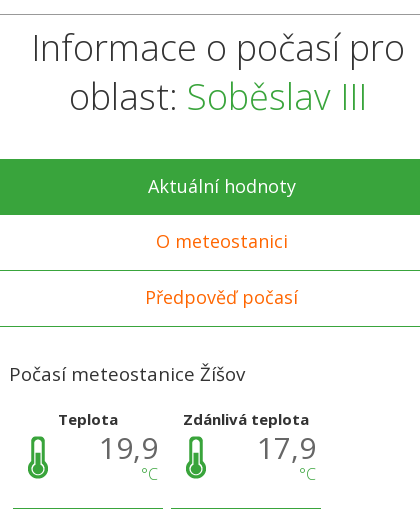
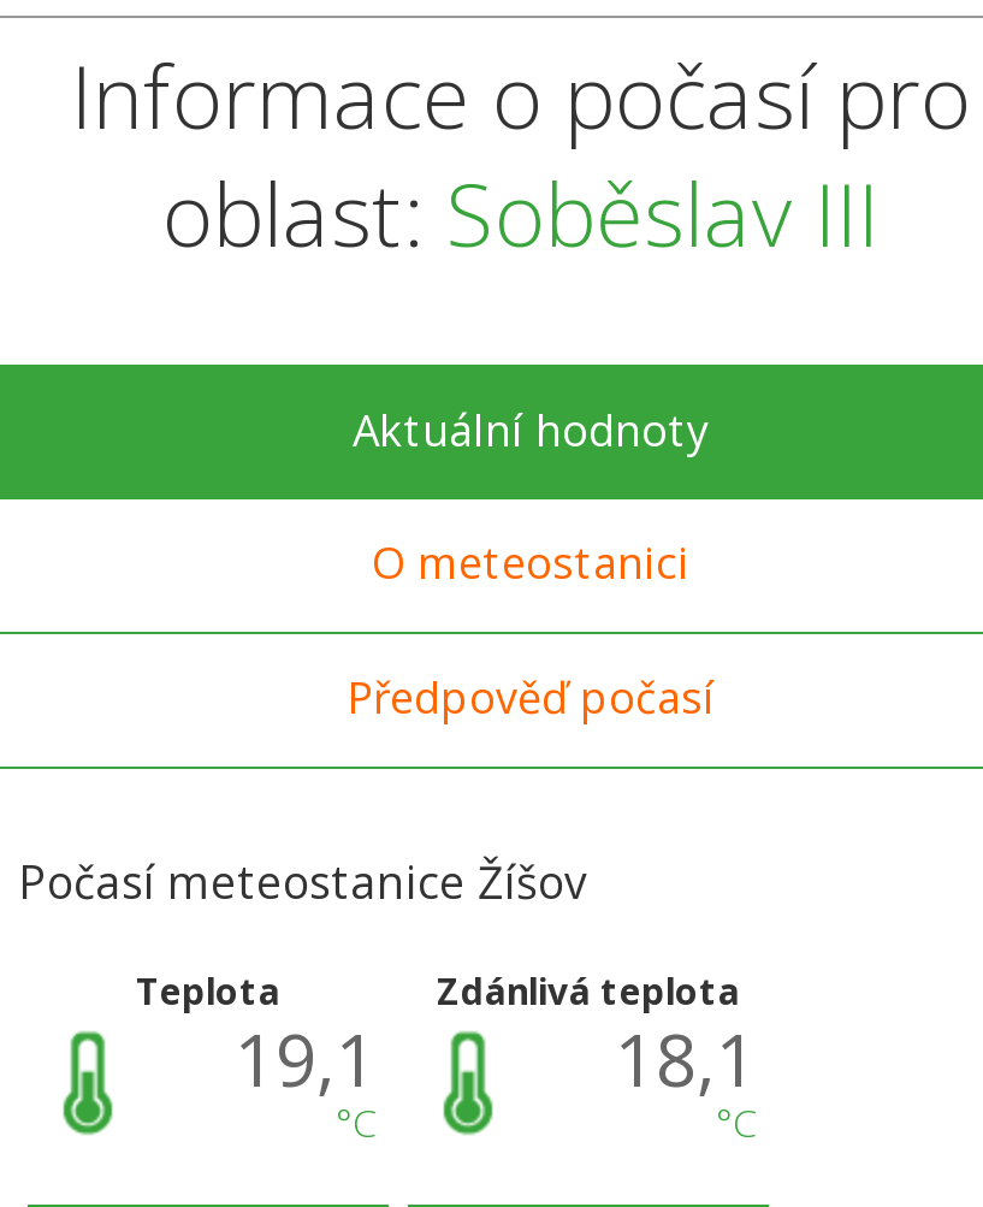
[99,427,158,468] 19,9 -> [235,1011,377,1109] 19,1
[257,427,316,468] 17,9 -> [615,1011,757,1109] 18,1

